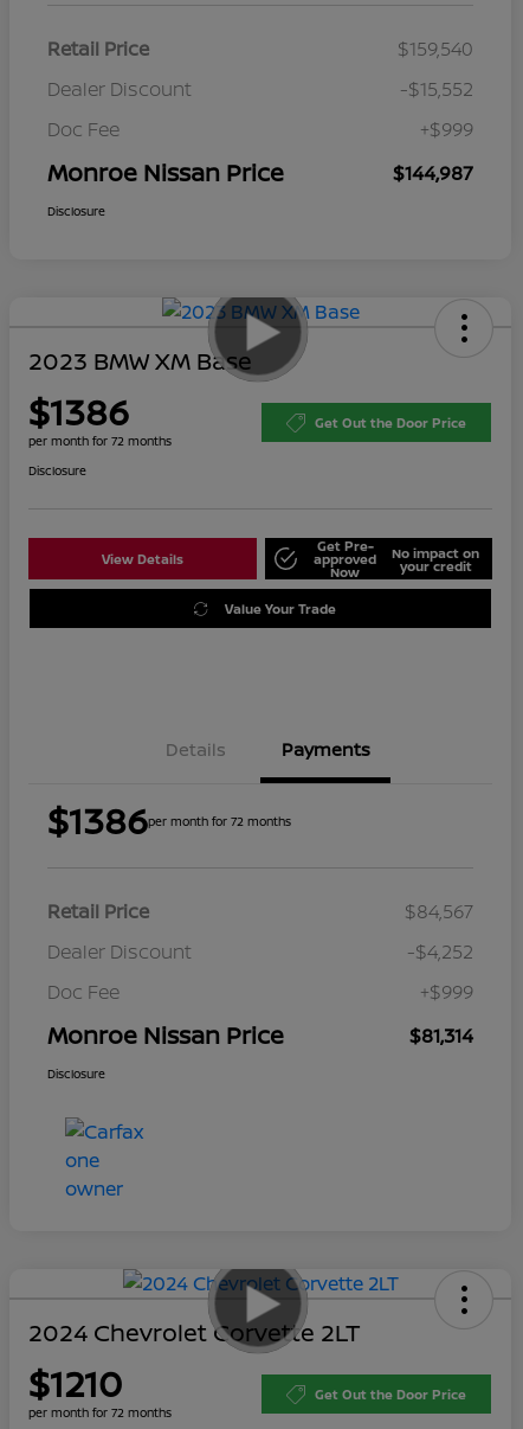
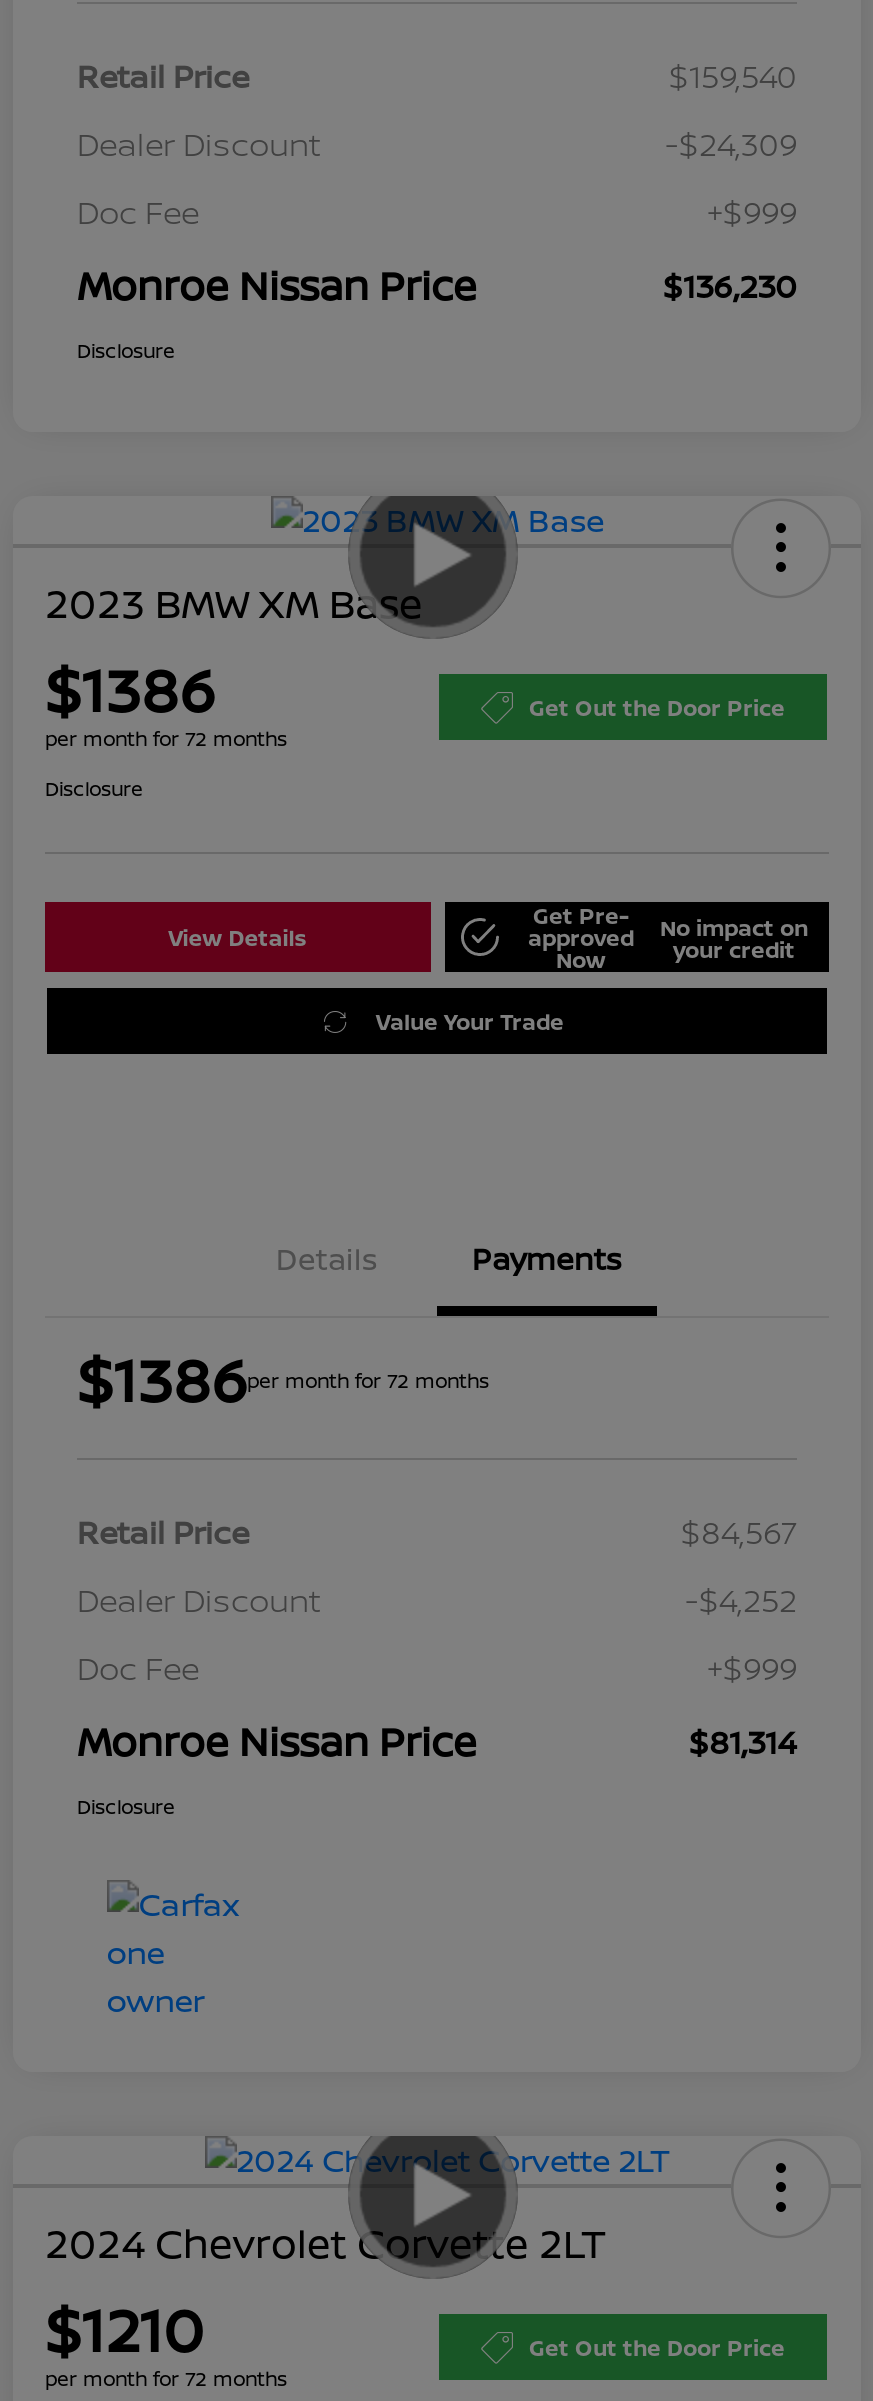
[400,76,473,102] -$15,552 -> [665,122,797,166] -$24,309
[393,160,473,186] $144,987 -> [663,264,797,308] $136,230

